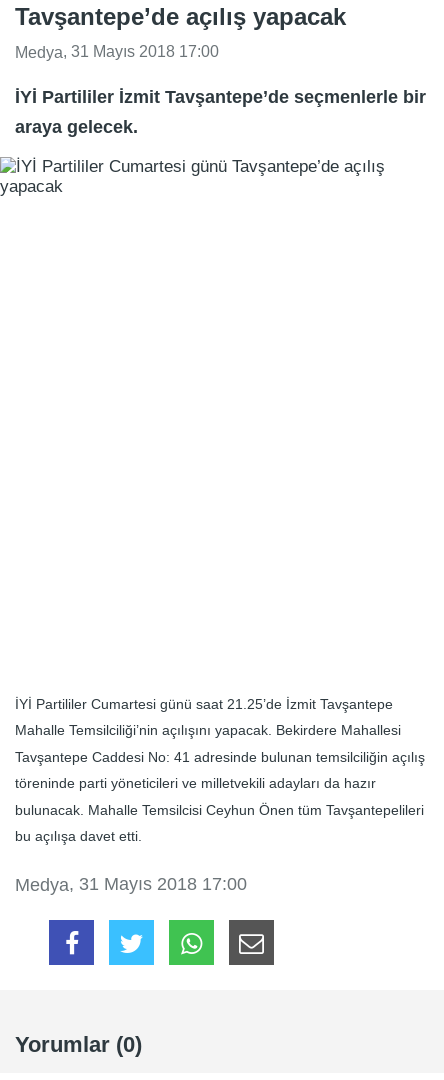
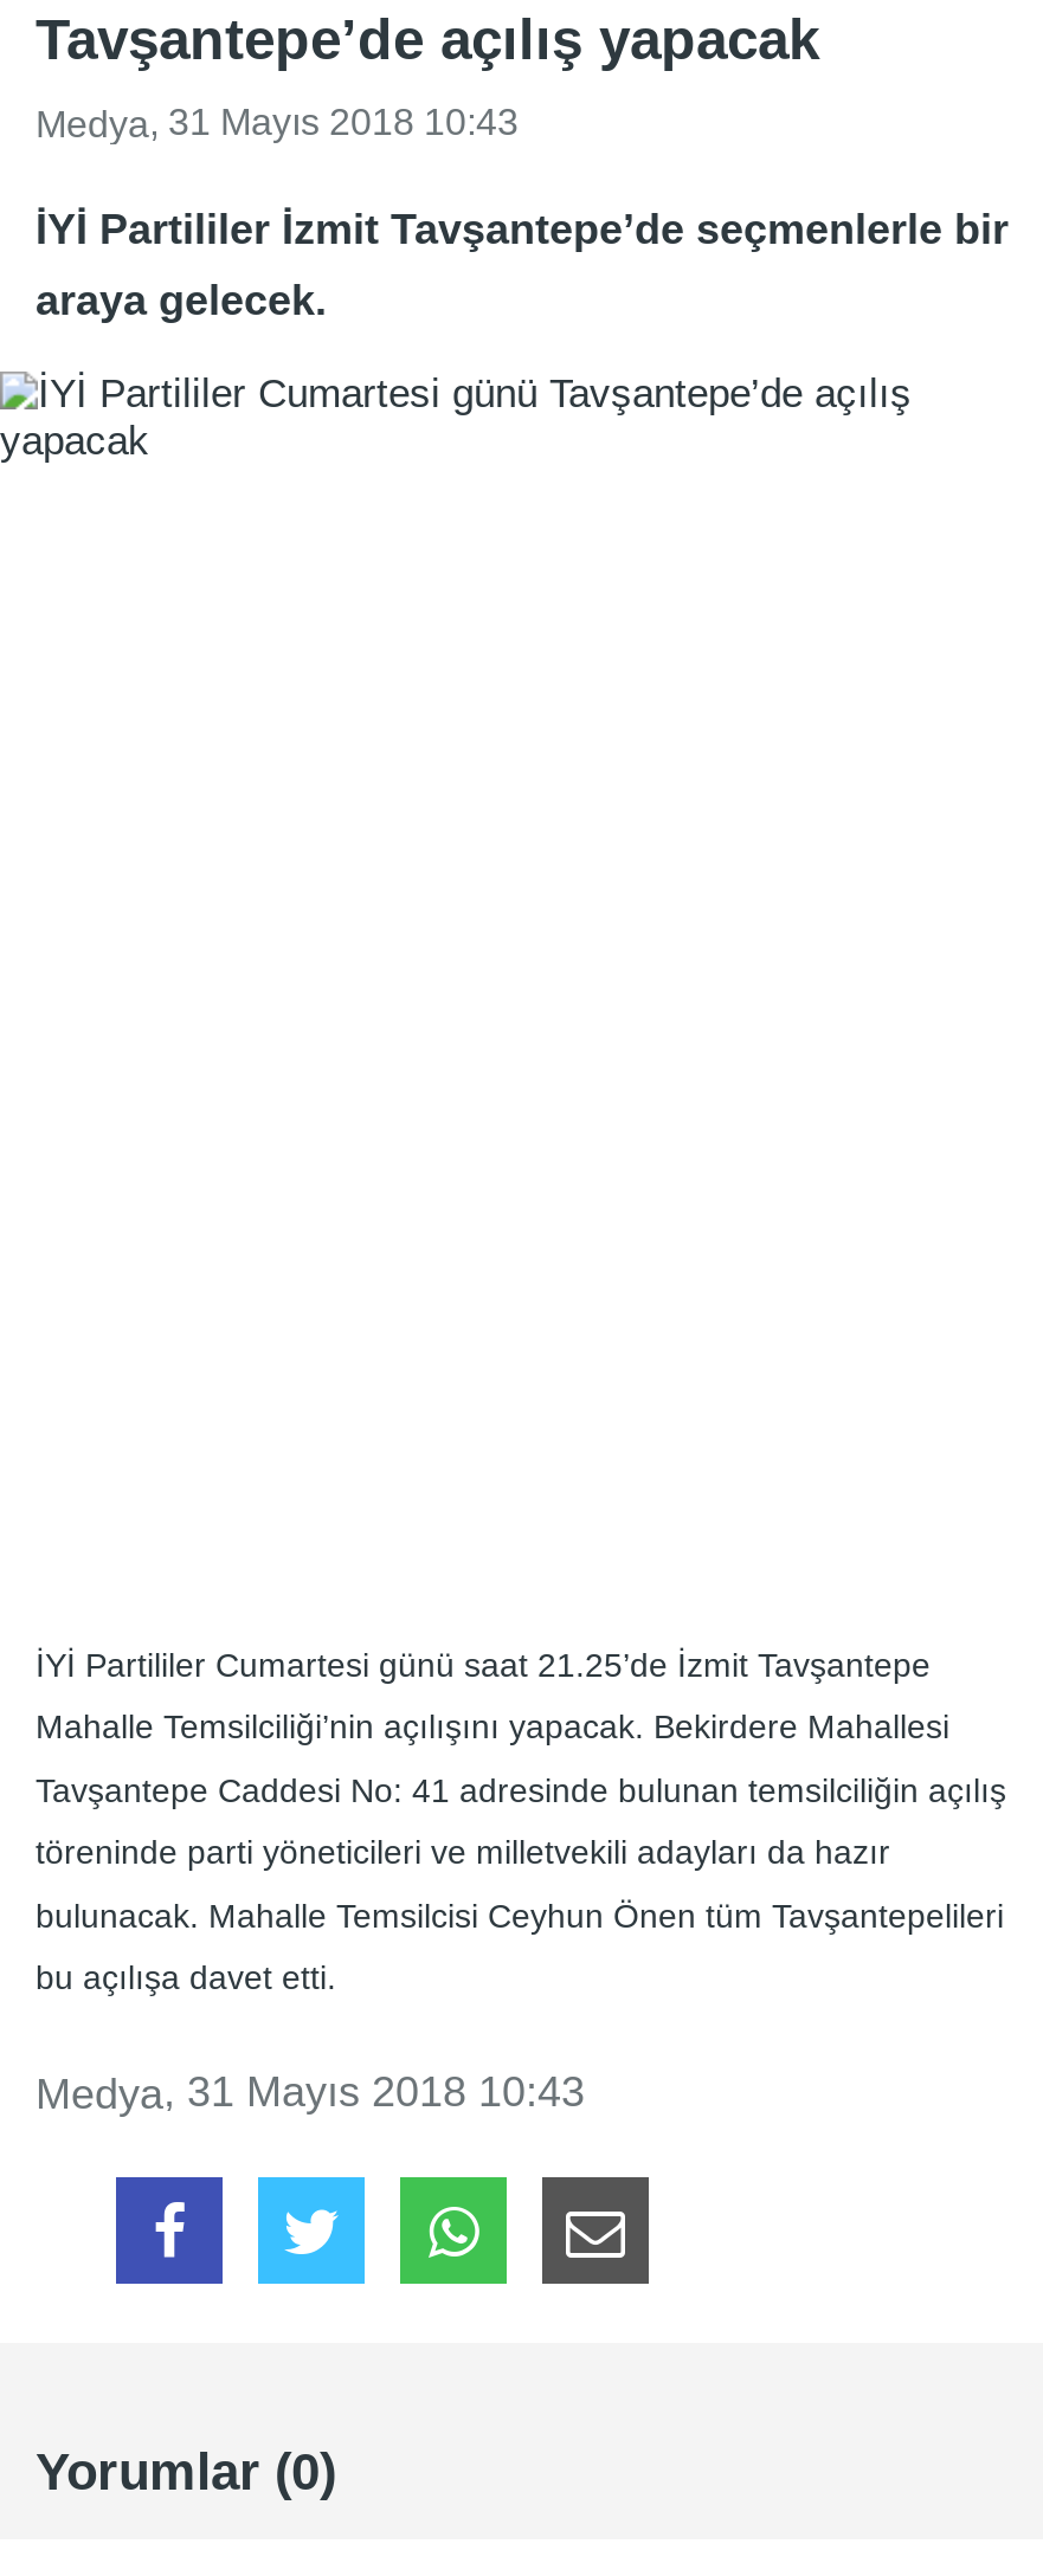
[15,43,219,61] Medya, 31 Mayıs 2018 17:00 -> [36,102,519,144] Medya, 31 Mayıs 2018 10:43
[15,874,247,895] Medya, 31 Mayıs 2018 17:00 -> [36,2068,585,2118] Medya, 31 Mayıs 2018 10:43

